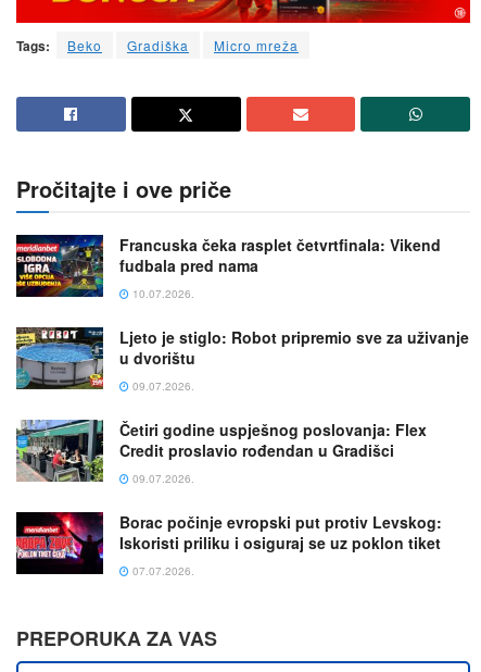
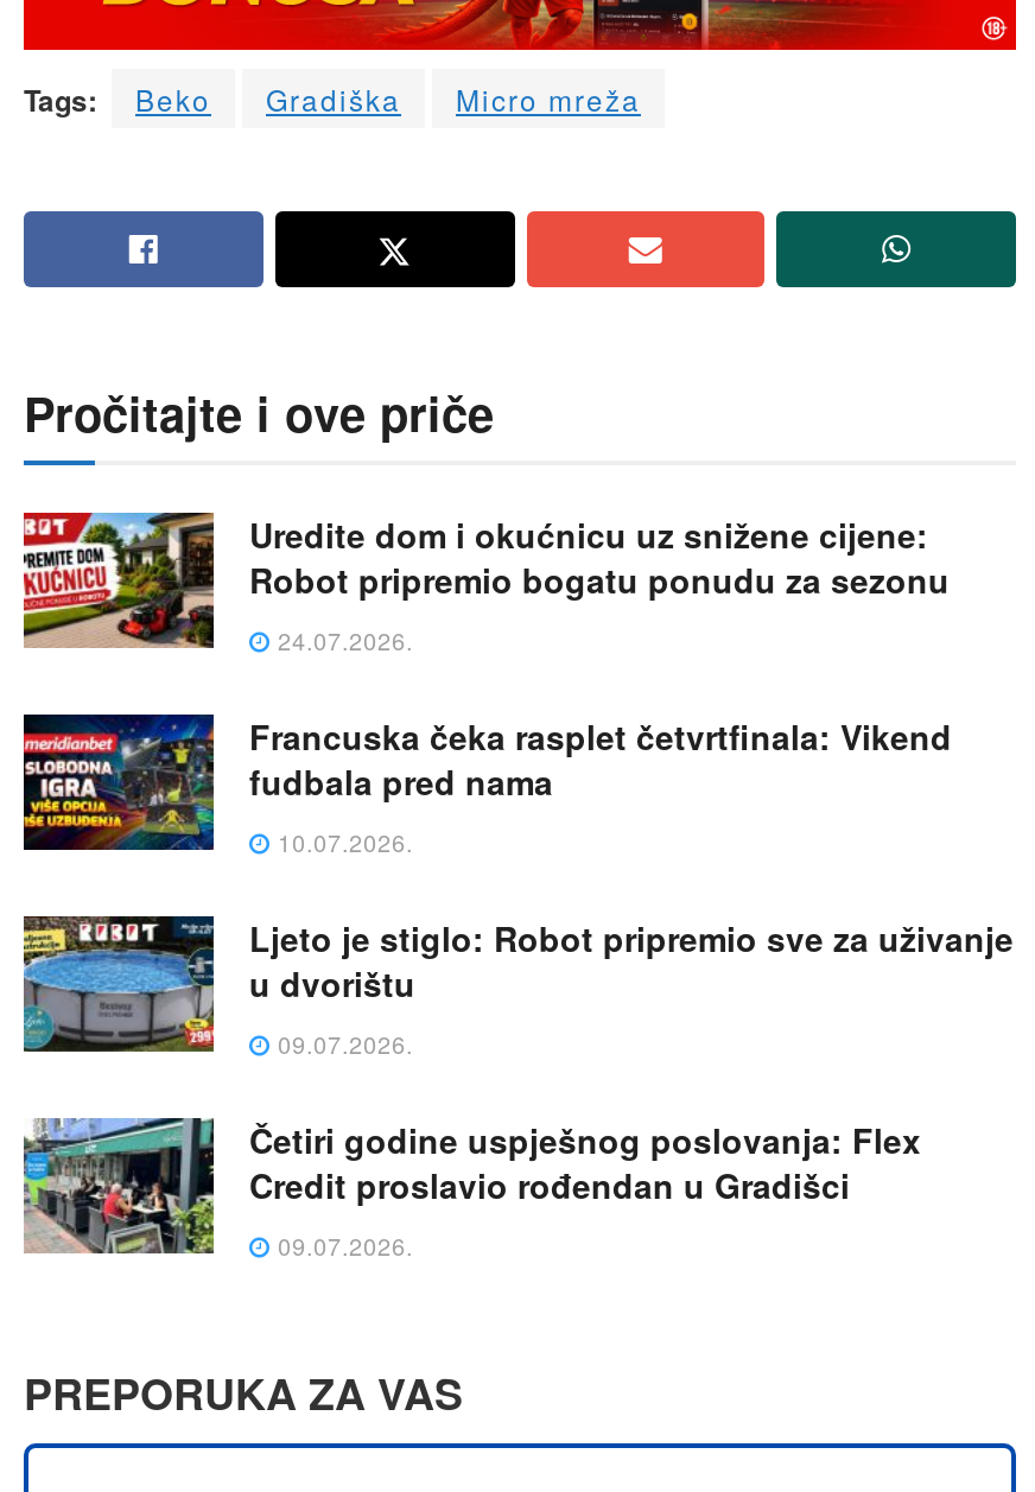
none -> [21,510,950,658] [image] | Uredite dom i okućnicu uz snižene cijene: | Robot pripremio bogatu ponudu za sezonu | 24.07.2026.
moved [14,234,469,486] -> [19,712,1014,1263]: [image] | Francuska čeka rasplet četvrtfinala: Vikend | fudbala pred nama | ... | Credit proslavio rođendan u Gradišci | 09.07.2026.
[15,511,442,578] [image] | Borac počinje evropski put protiv Levskog: | Iskoristi priliku i osiguraj se uz poklon tiket | 07.07.2026. -> none

